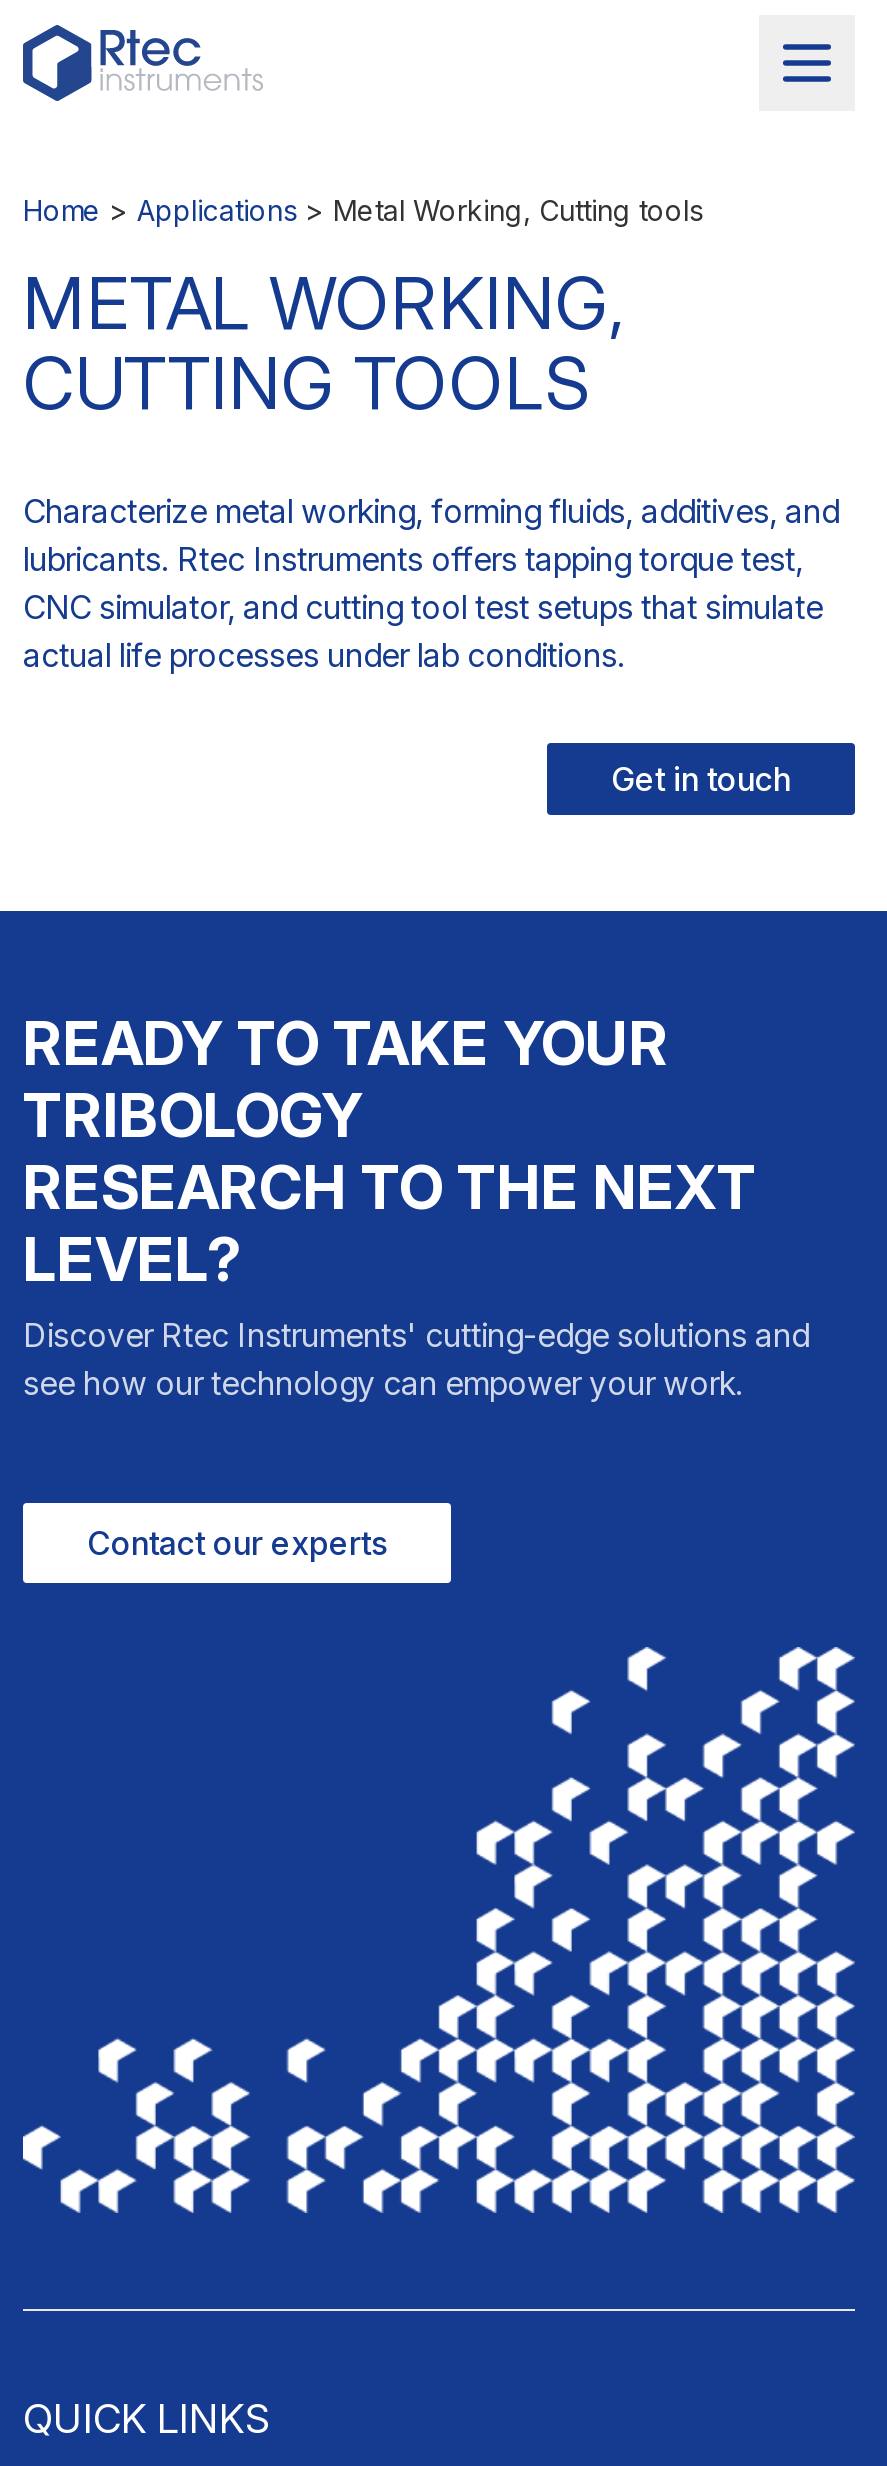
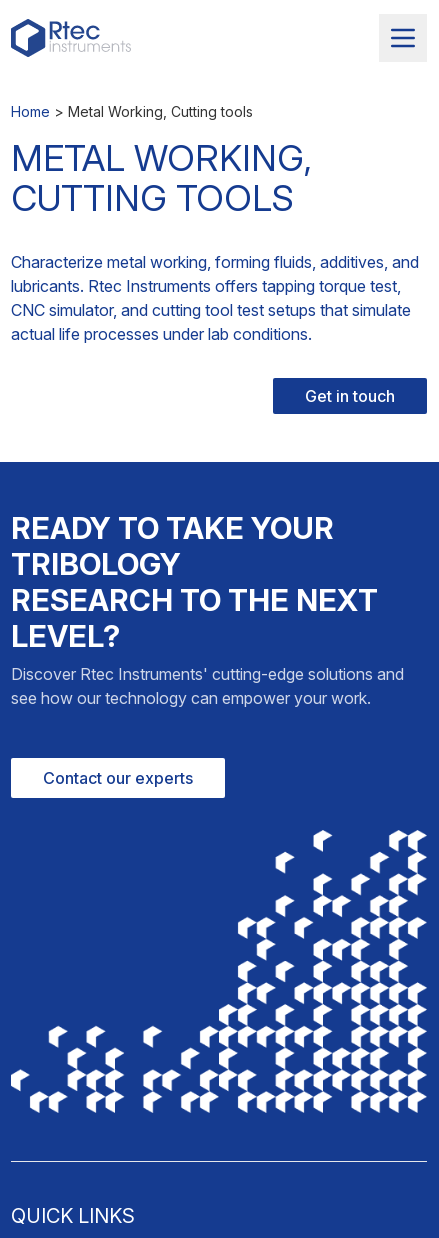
[23,193,703,227] Home > Applications > Metal Working, Cutting tools -> [11,103,253,120] Home > Metal Working, Cutting tools

